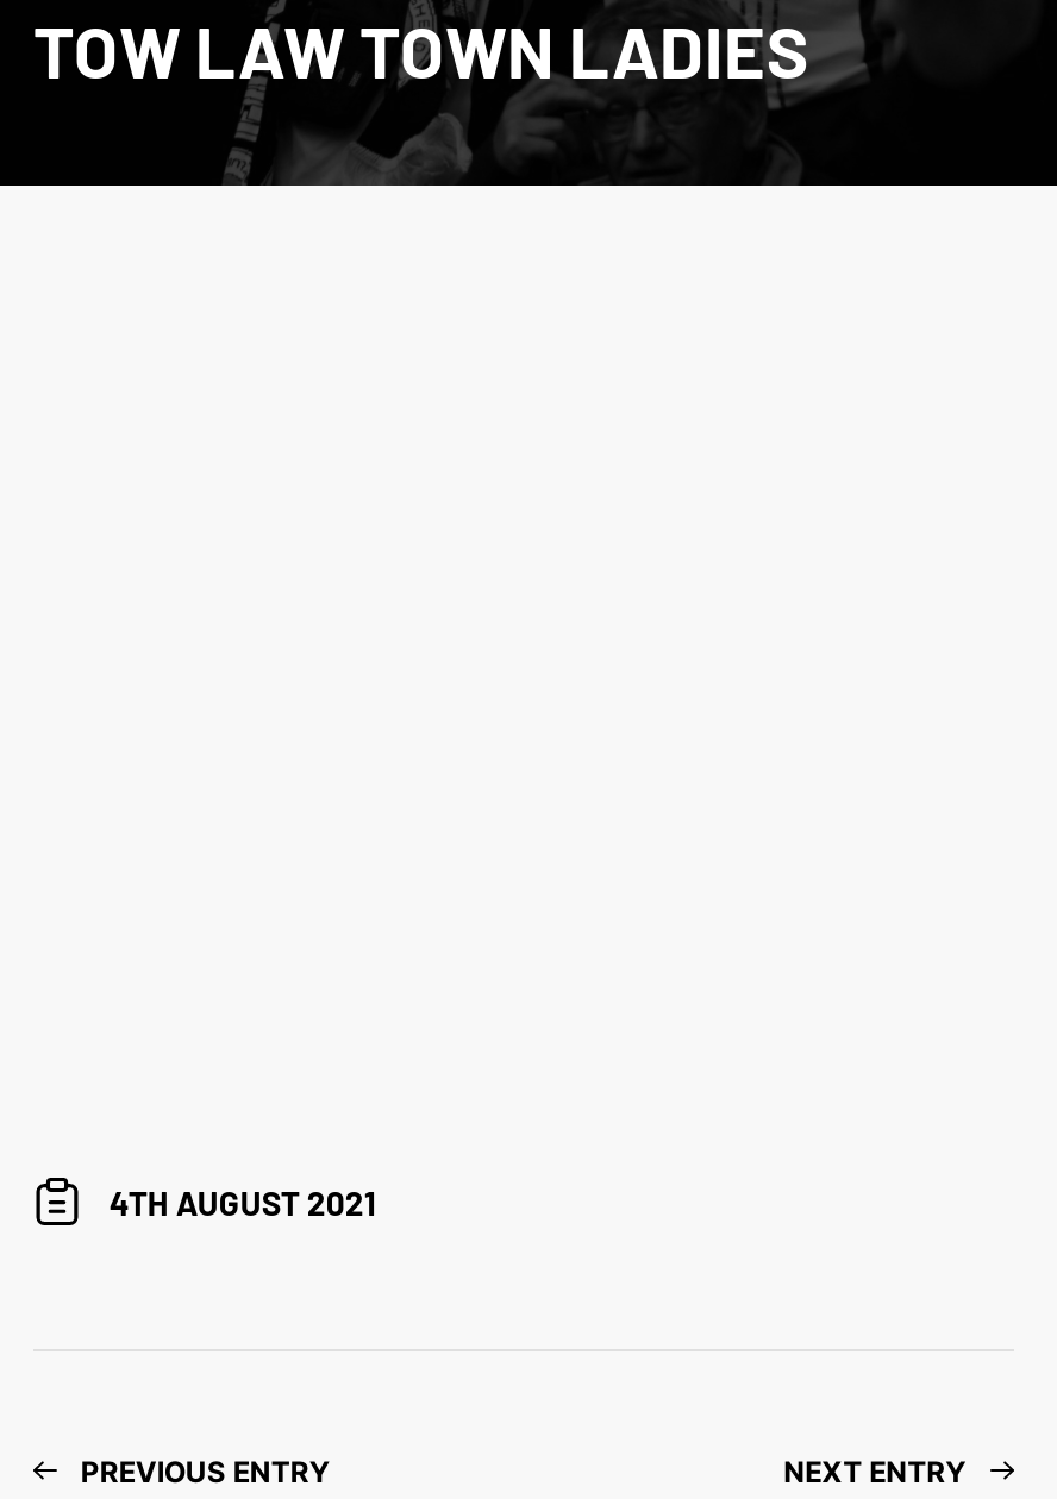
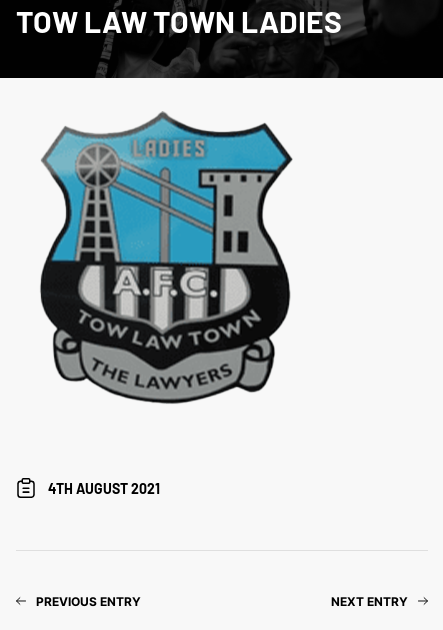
none -> [39,111,293,405] [image]

